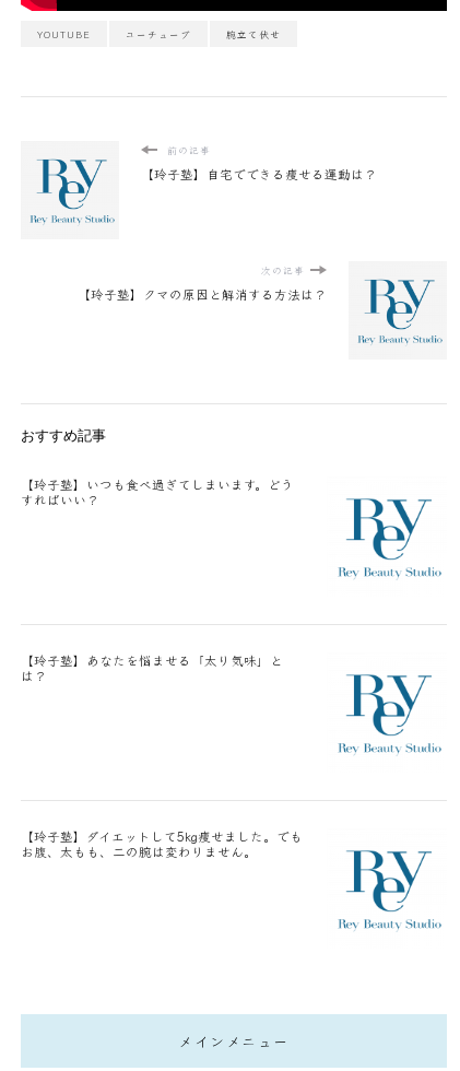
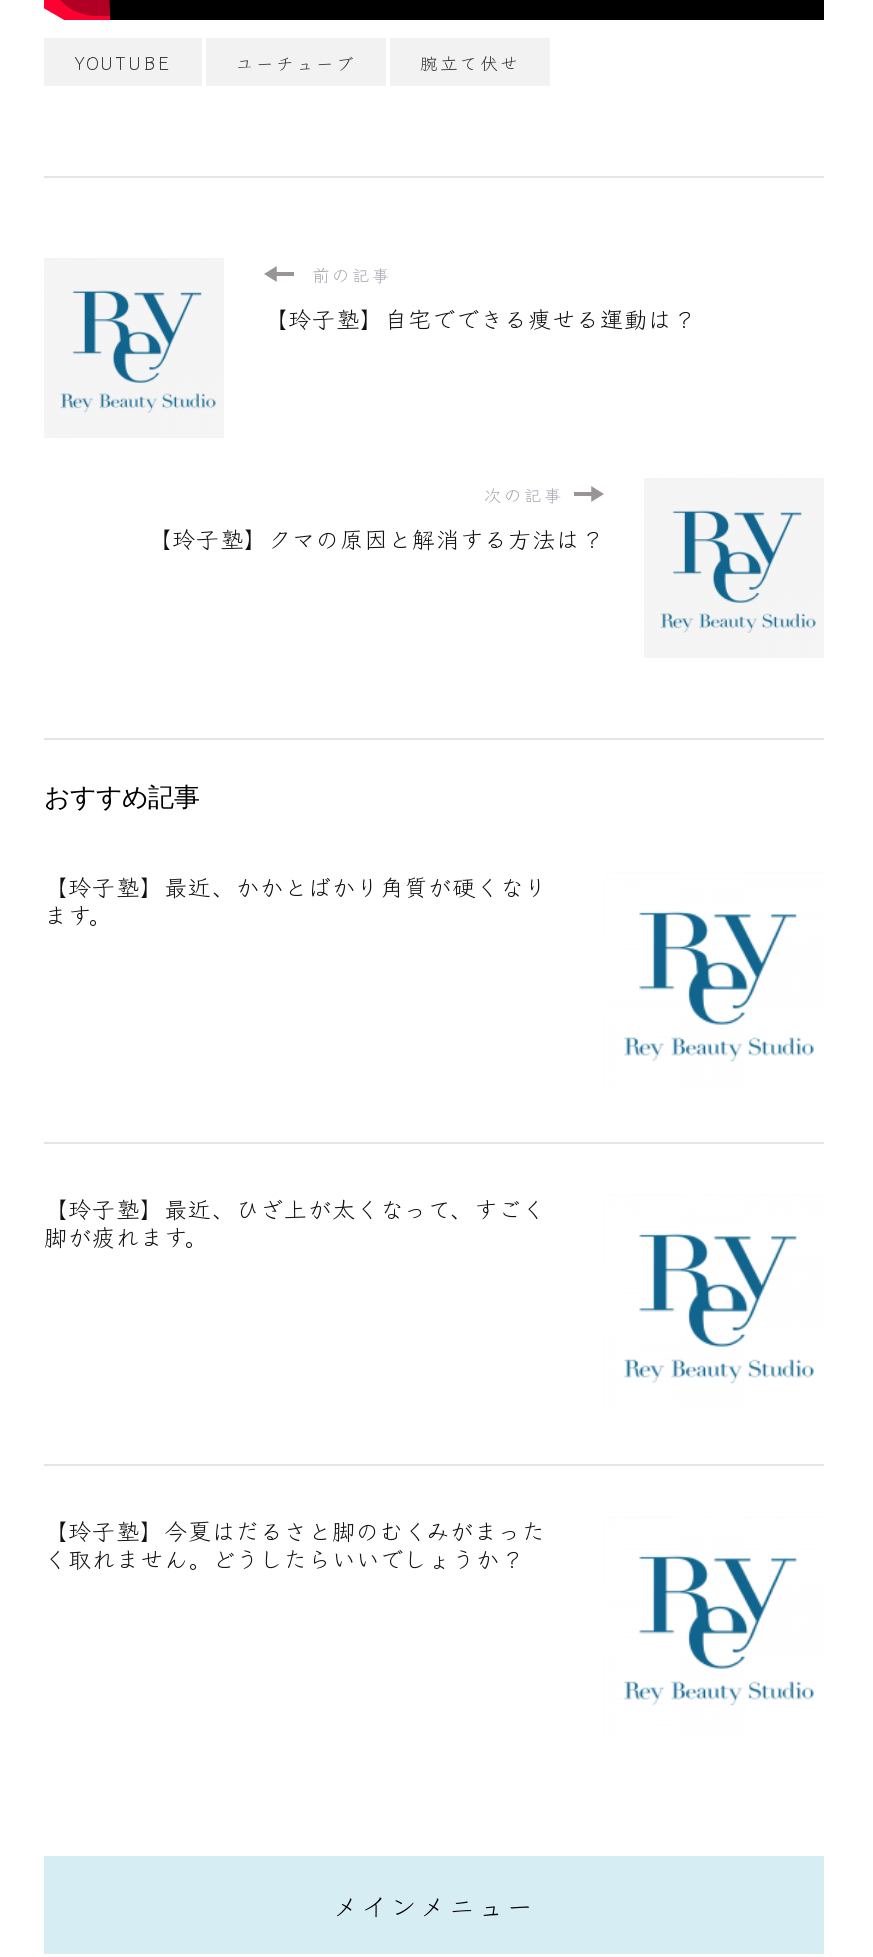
[21,476,294,509] 【玲子塾】いつも食べ過ぎてしまいます。どう | すればいい？ -> [44,871,548,931] 【玲子塾】最近、かかとばかり角質が硬くなり | ます。
[21,652,283,685] 【玲子塾】あなたを悩ませる「太り気味」と | は？ -> [44,1193,546,1253] 【玲子塾】最近、ひざ上が太くなって、すごく | 脚が疲れます。
[21,828,303,861] 【玲子塾】ダイエットして5㎏痩せました。でも | お腹、太もも、二の腕は変わりません。 -> [44,1515,546,1575] 【玲子塾】今夏はだるさと脚のむくみがまった | く取れません。どうしたらいいでしょうか？

